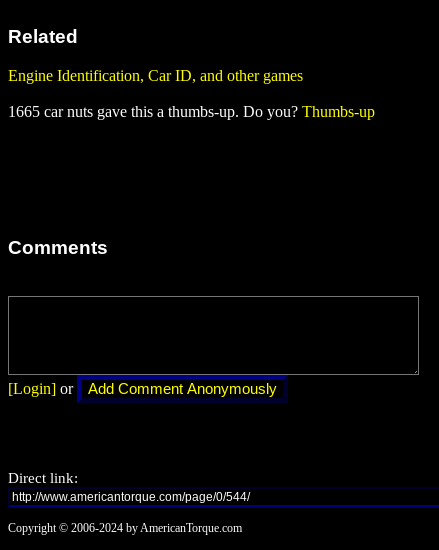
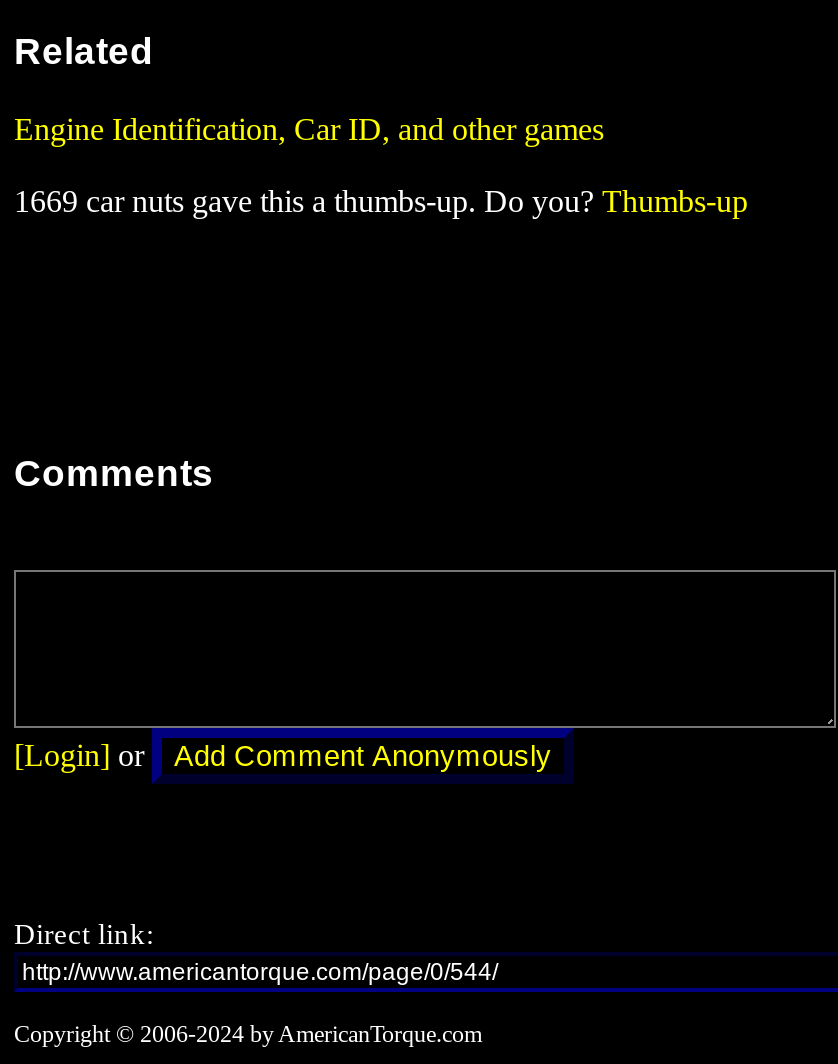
[8,102,375,119] 1665 car nuts gave this a thumbs-up. Do you? Thumbs-up -> [14,183,748,217] 1669 car nuts gave this a thumbs-up. Do you? Thumbs-up

